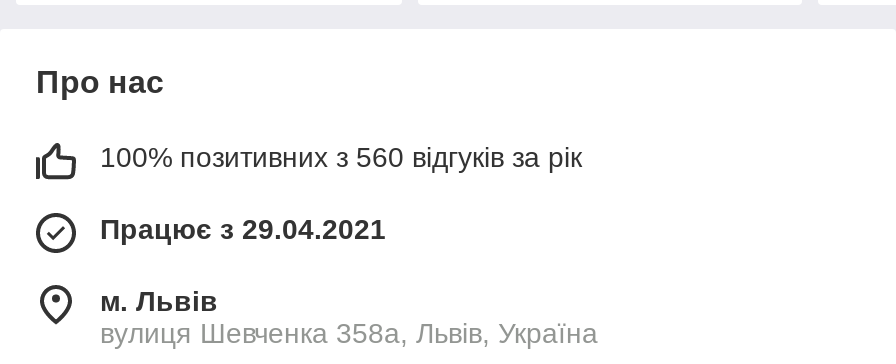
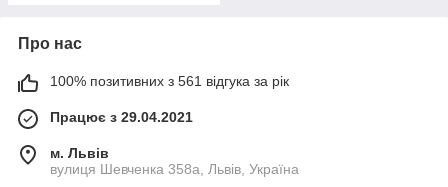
[100,142,582,174] 100% позитивних з 560 відгуків за рік -> [50,73,289,89] 100% позитивних з 561 відгука за рік

